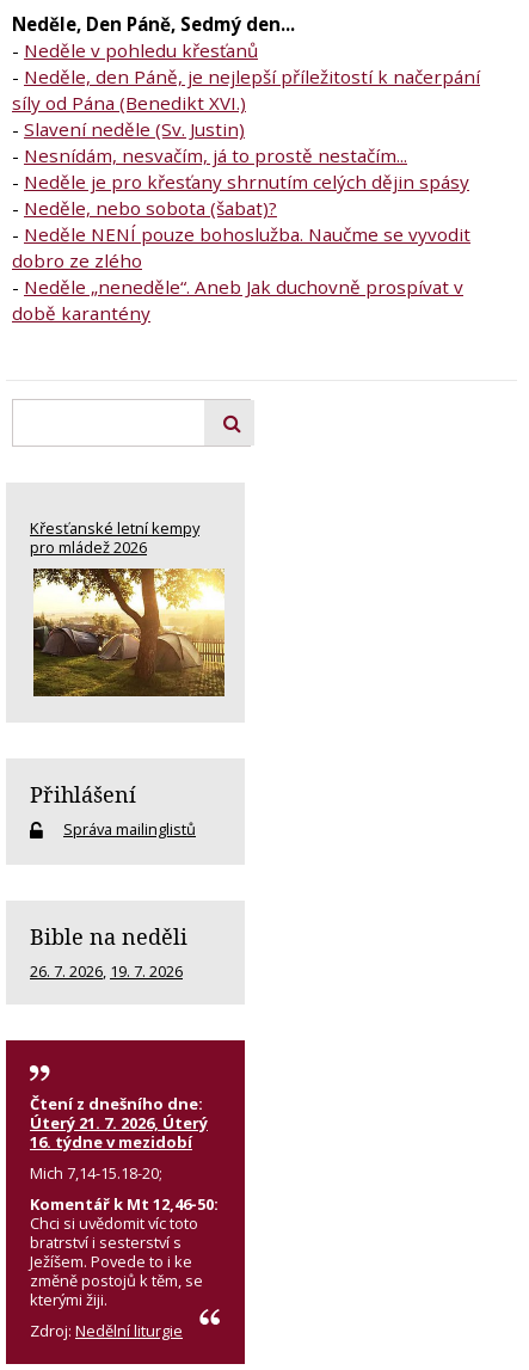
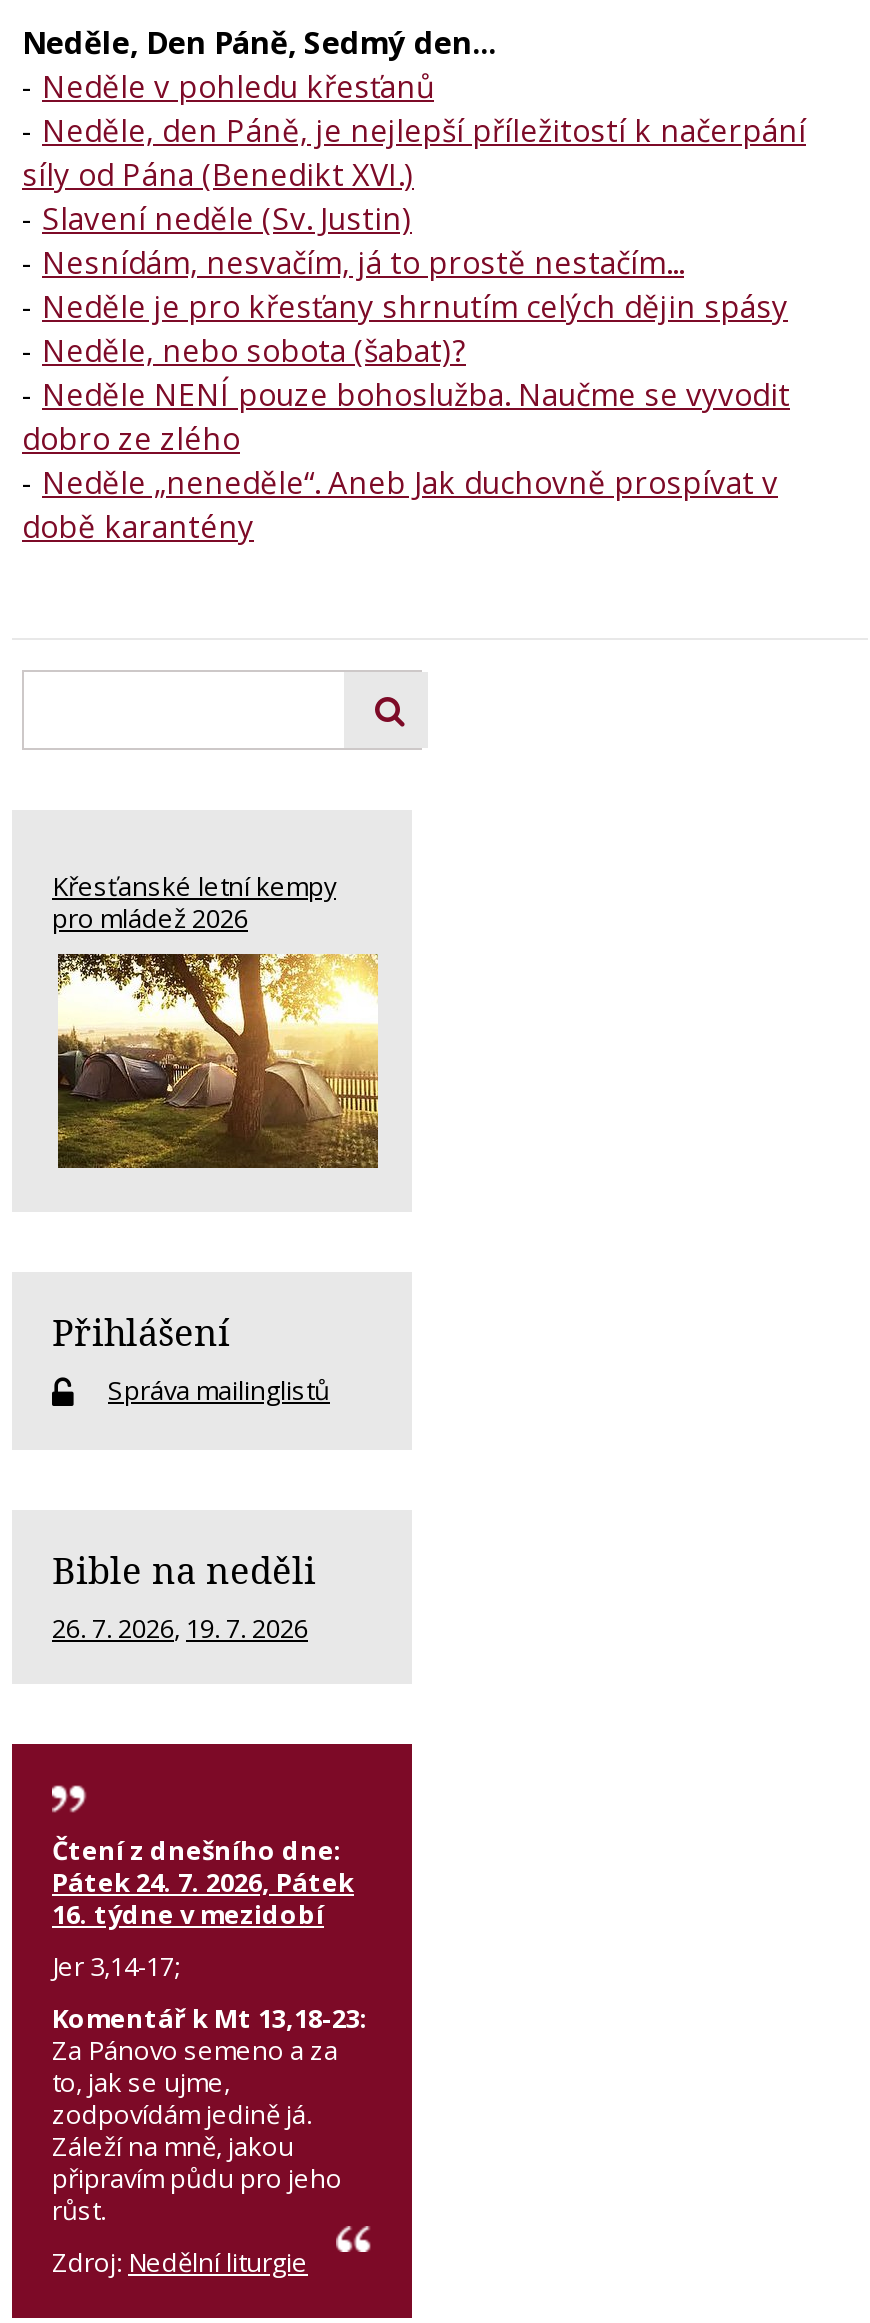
[30,1111,208,1133] Úterý 21. 7. 2026, Úterý -> [52,1863,354,1899] Pátek 24. 7. 2026, Pátek
[30,1162,219,1310] Mich 7,14-15.18-20; | Komentář k Mt 12,46-50: | Chci si uvědomit víc toto | bratrství i sesterství s | Ježíšem. Povede to i ke | změně postojů k těm, se | kterými žiji. -> [52,1947,368,2227] Jer 3,14-17; | Komentář k Mt 13,18-23: | Za Pánovo semeno a za | to, jak se ujme, | zodpovídám jedině já. | Záleží na mně, jakou | připravím půdu pro jeho | růst.

